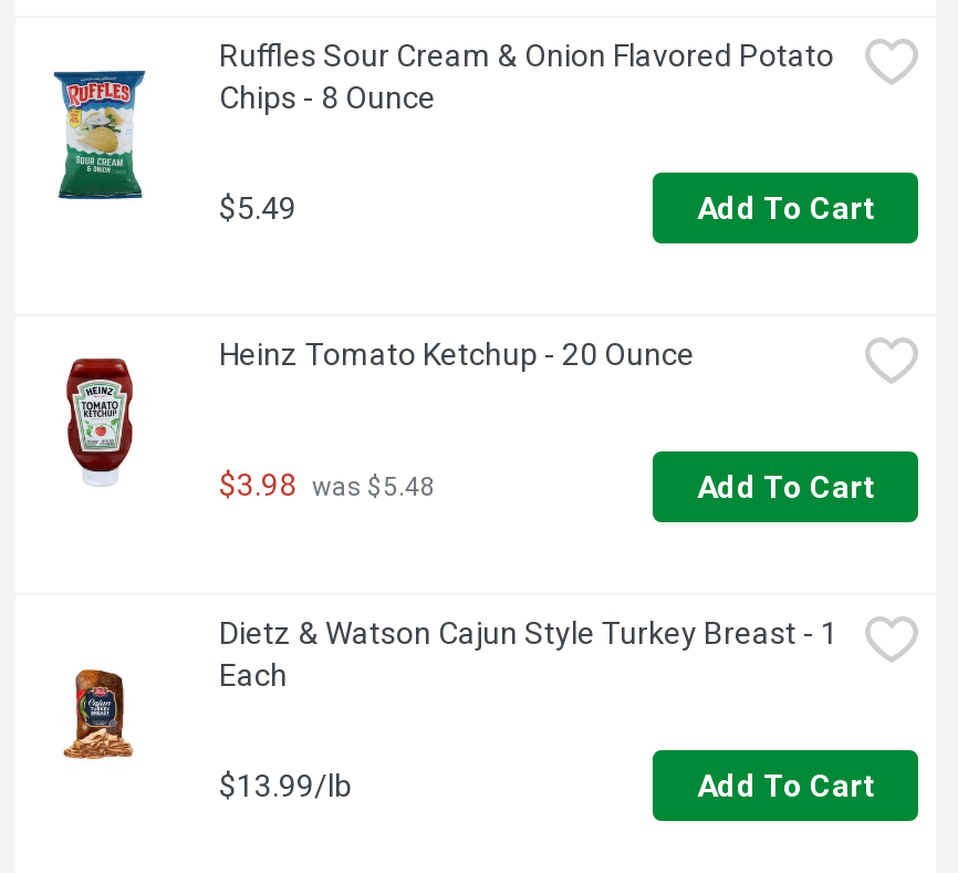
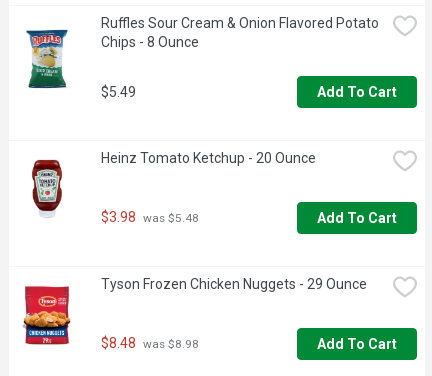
[51,616,839,768] [image] | Dietz & Watson Cajun Style Turkey Breast - 1 | Each -> [23,276,367,346] [image] | Tyson Frozen Chicken Nuggets - 29 Ounce
[219,767,352,803] $13.99/lb -> [101,335,199,351] $8.48 was $8.98

